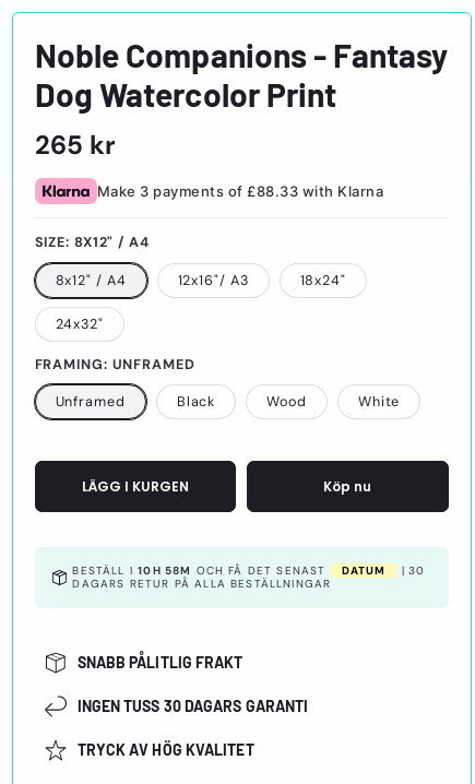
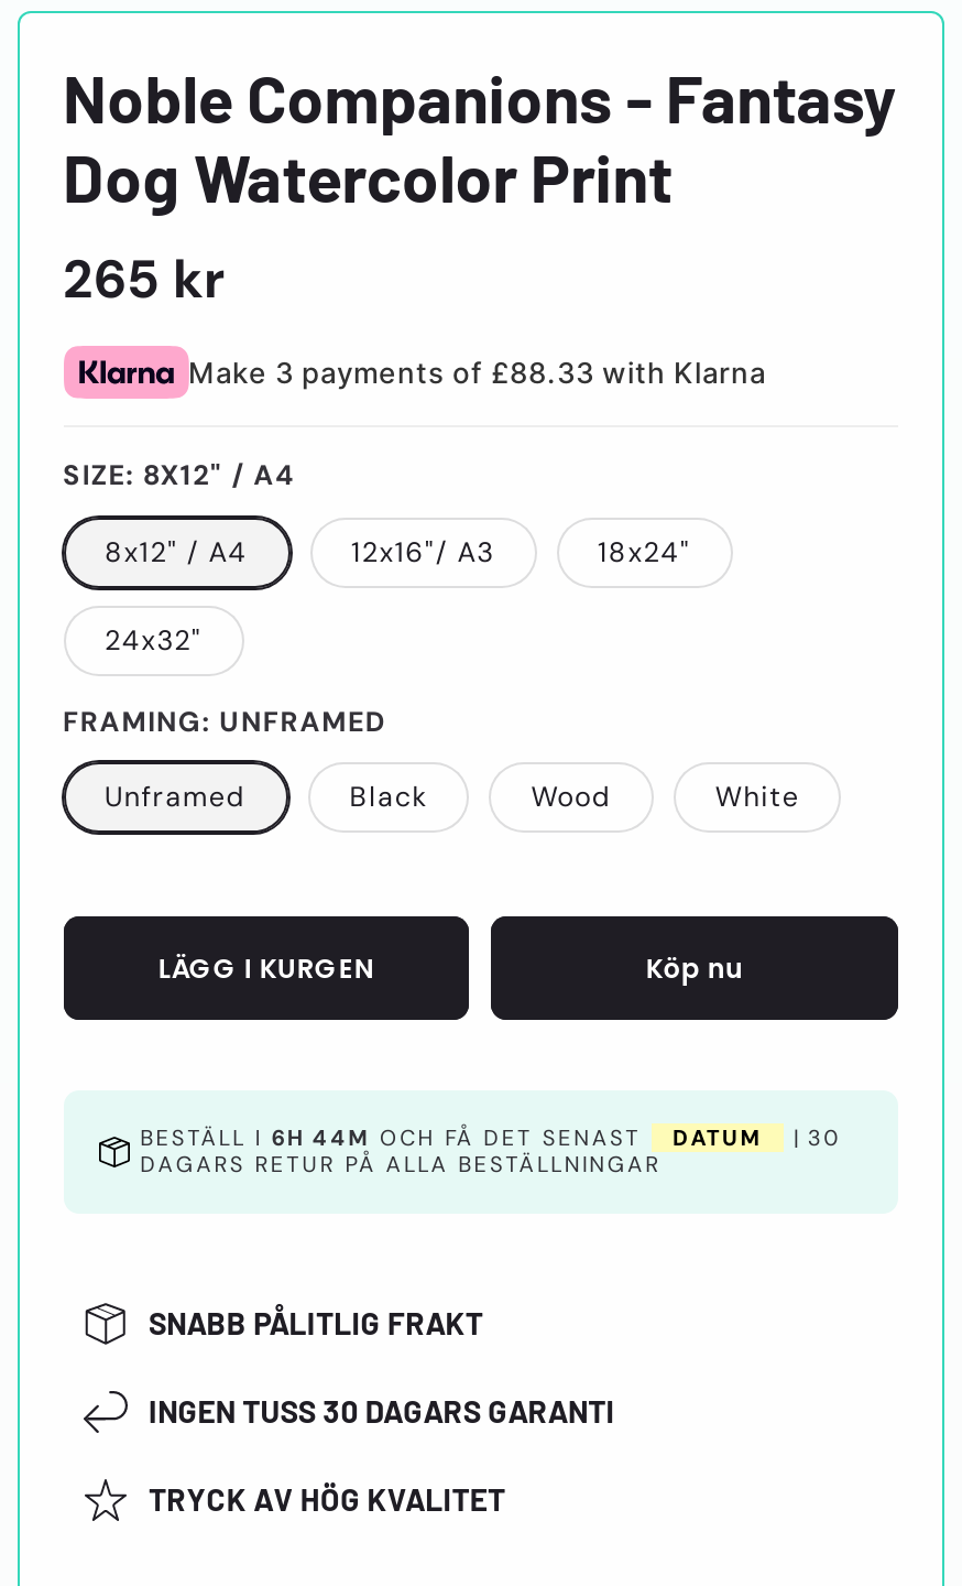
[73,563,330,577] BESTÄLL I 10H 58M OCH FÅ DET SENAST -> [140,1123,651,1151] BESTÄLL I 6H 44M OCH FÅ DET SENAST

